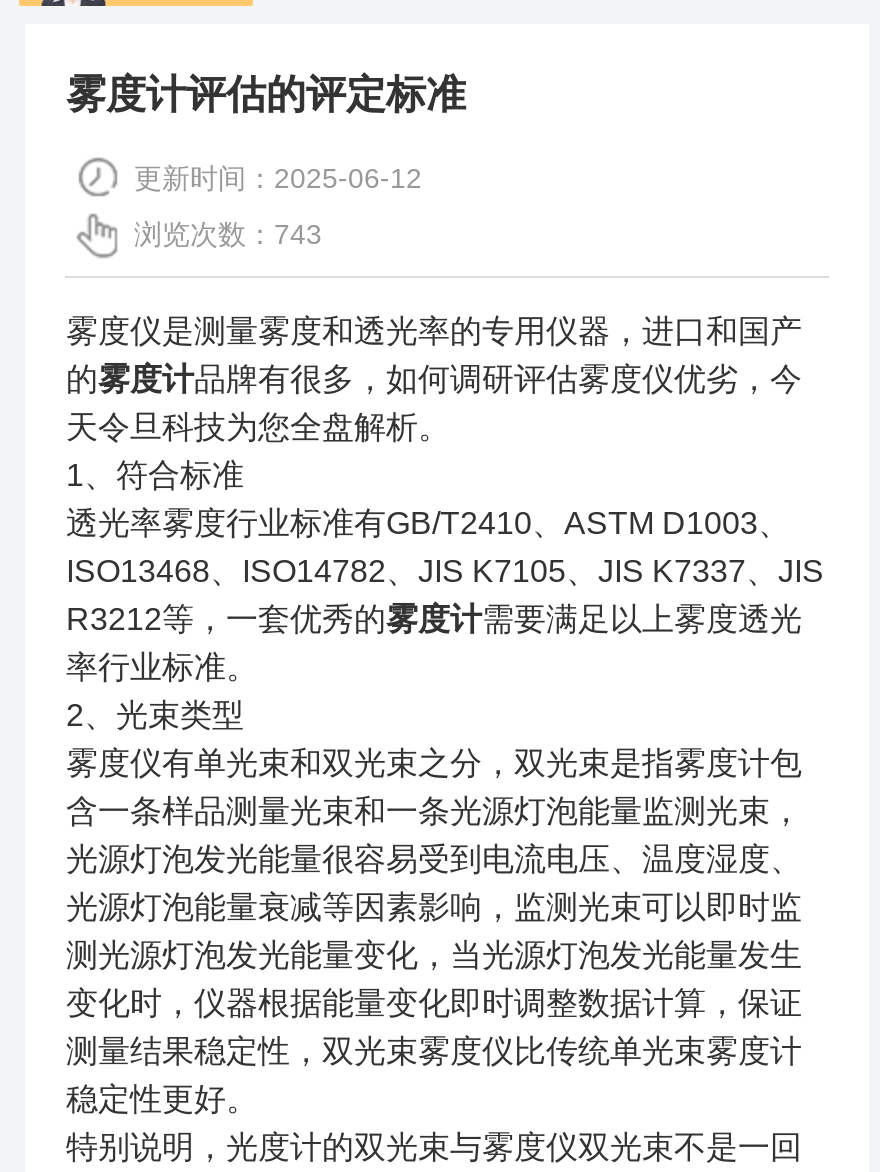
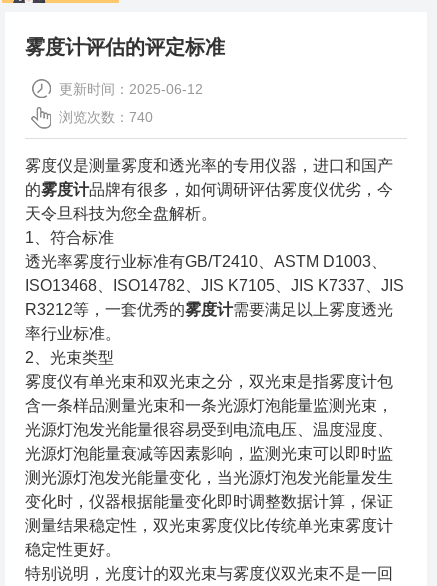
[134,217,322,249] 浏览次数：743 -> [59,108,153,124] 浏览次数：740

